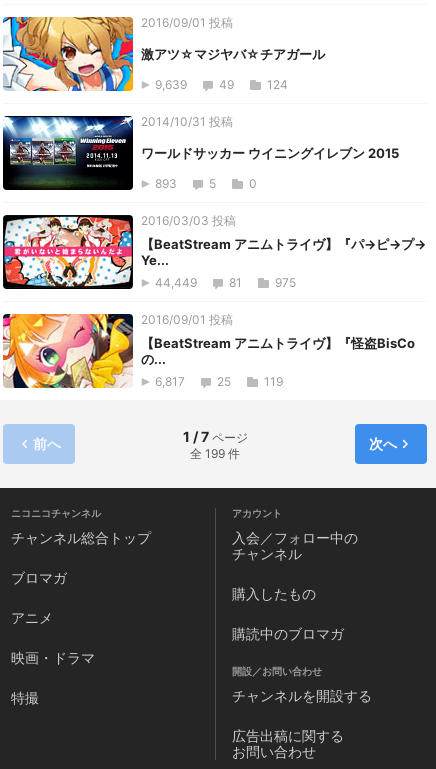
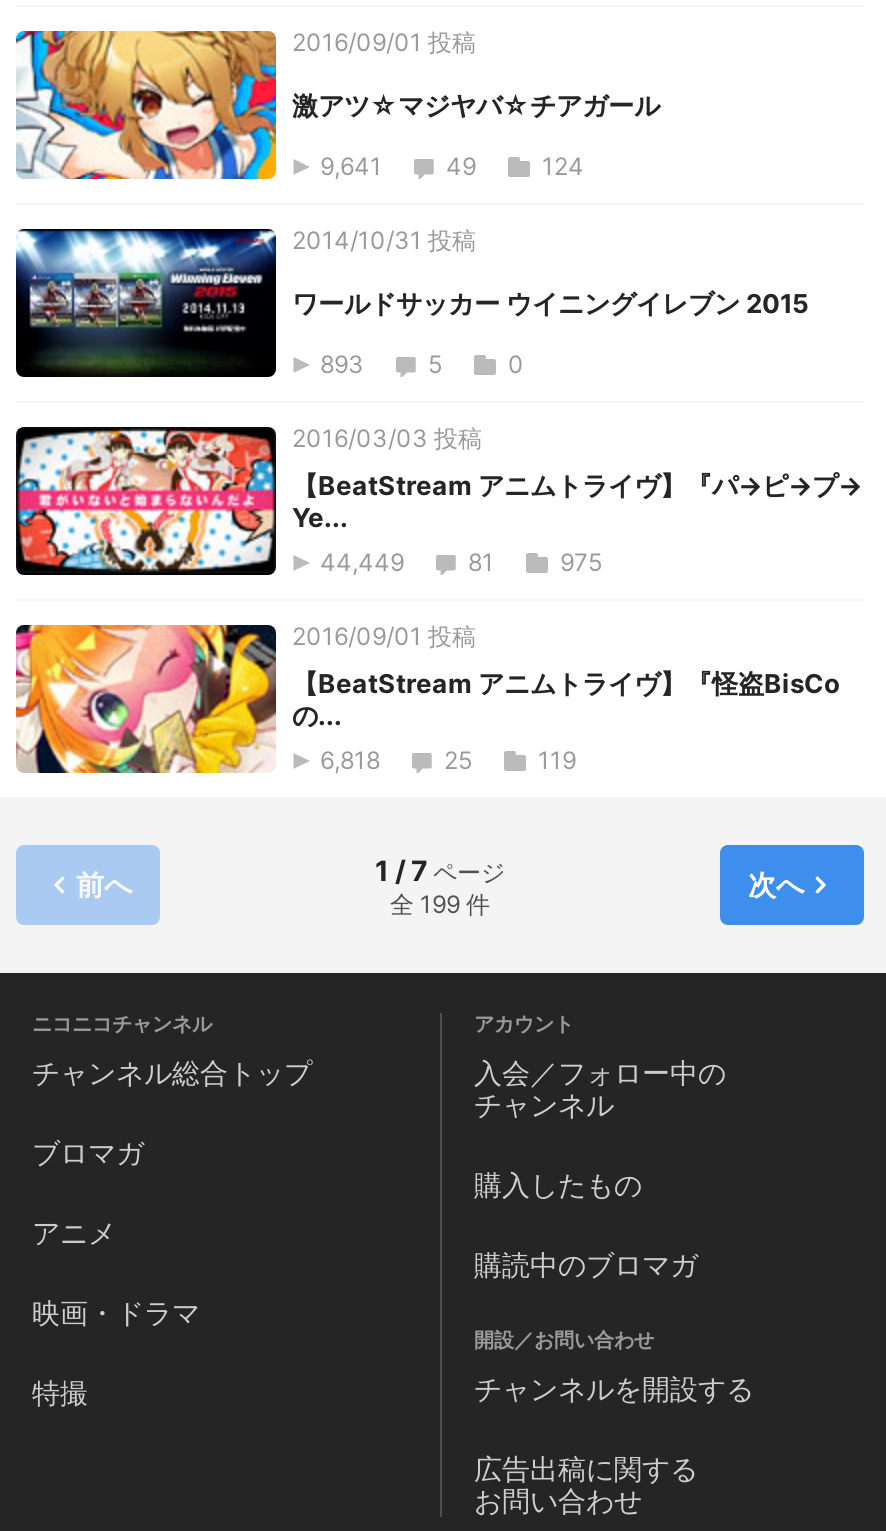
[155,77,187,92] 9,639 -> [320,151,382,181] 9,641
[155,374,185,389] 6,817 -> [320,745,380,775] 6,818

